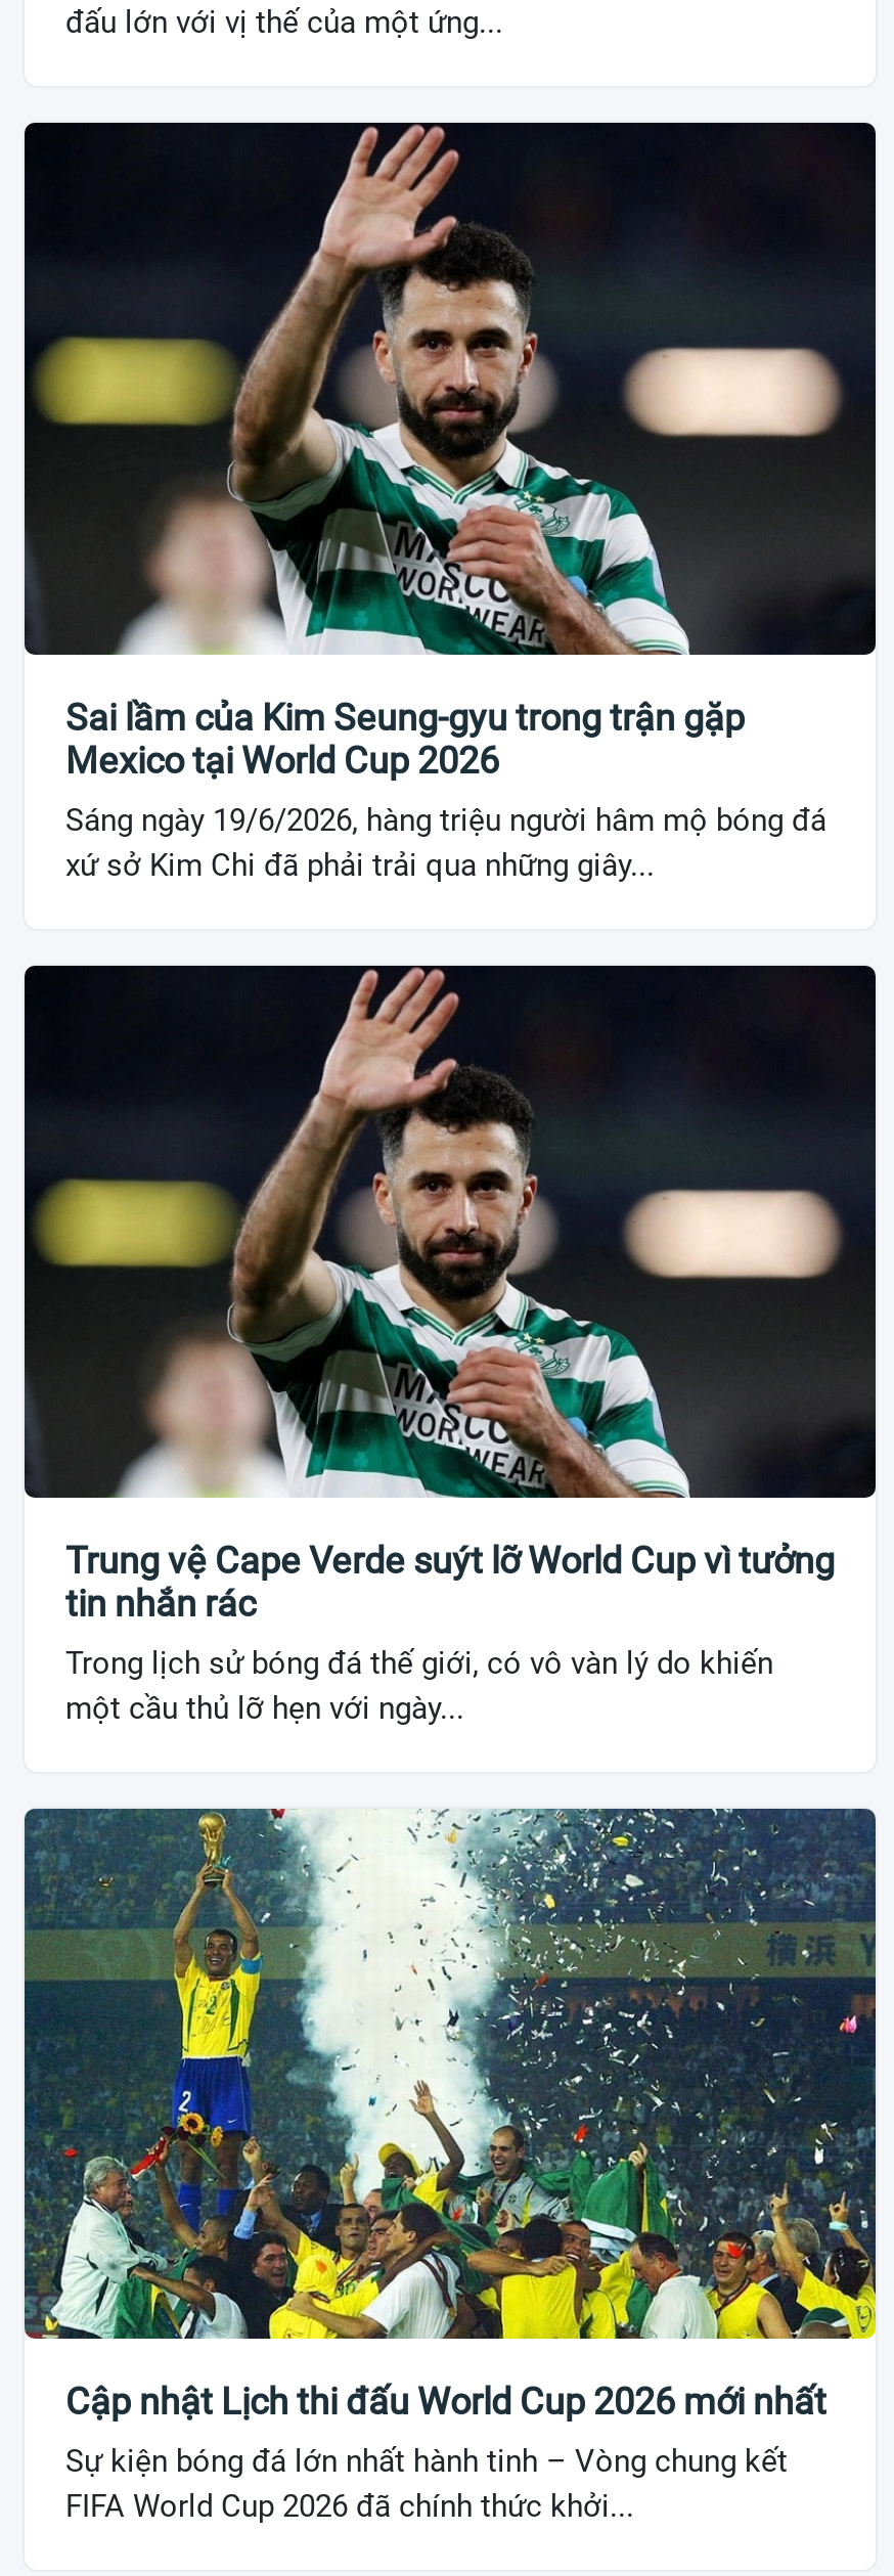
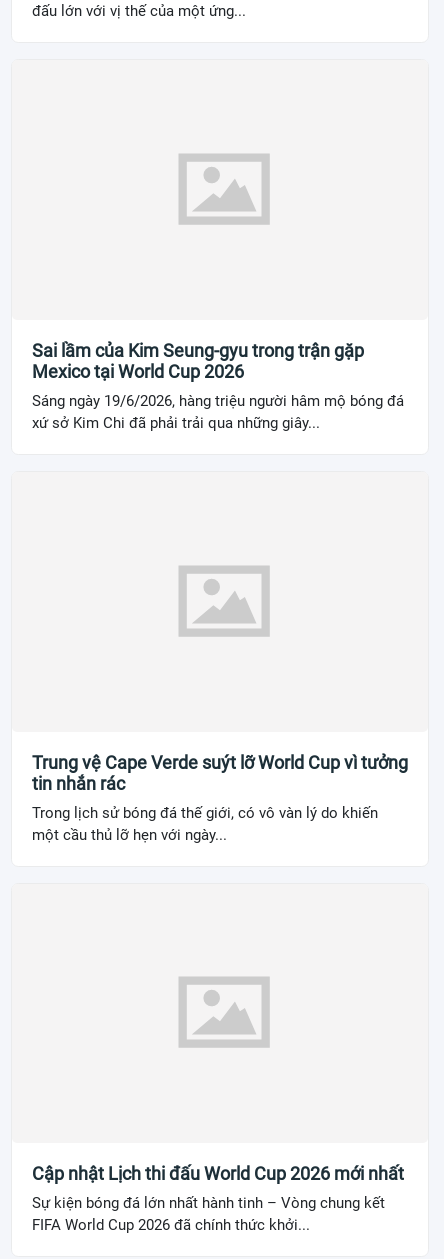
[23,121,878,657] [image] -> none
[23,964,878,1500] [image] -> none
[23,1807,878,2341] [image] -> none

